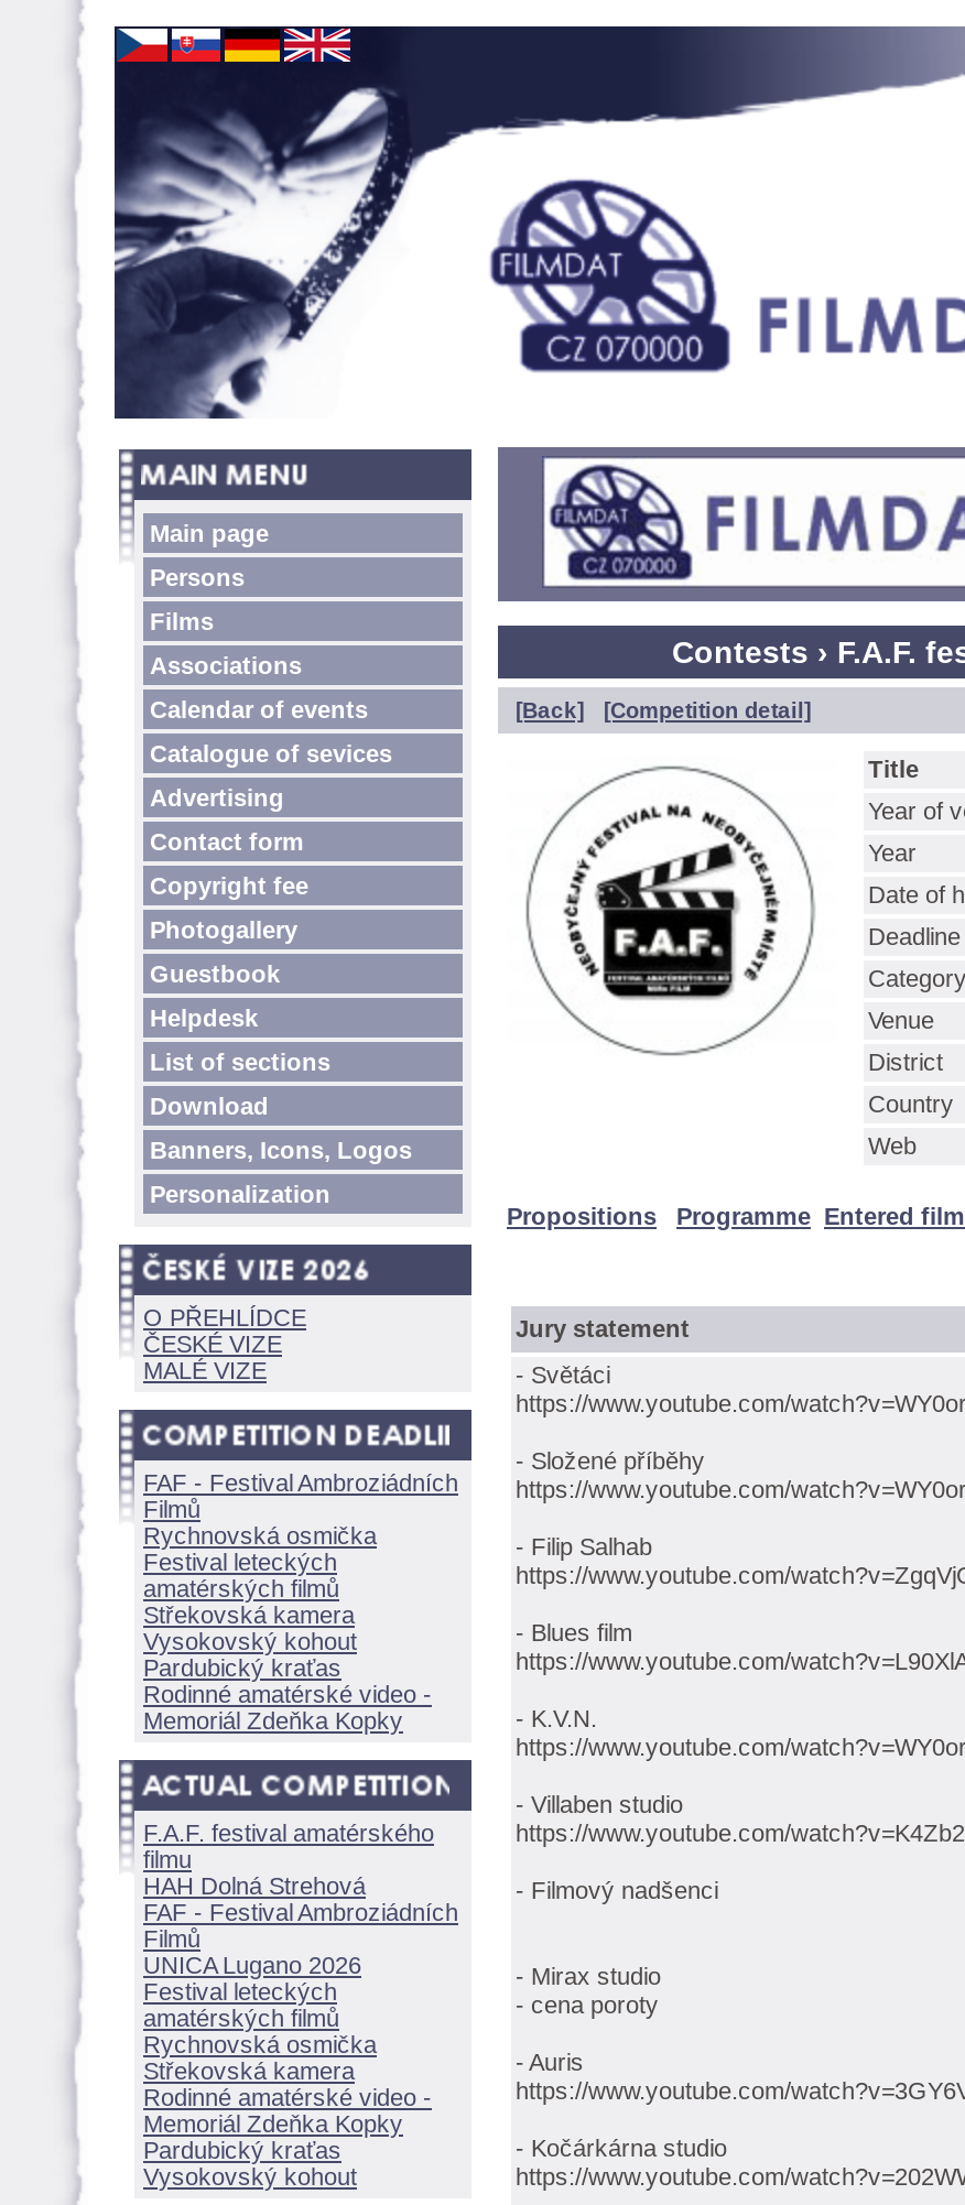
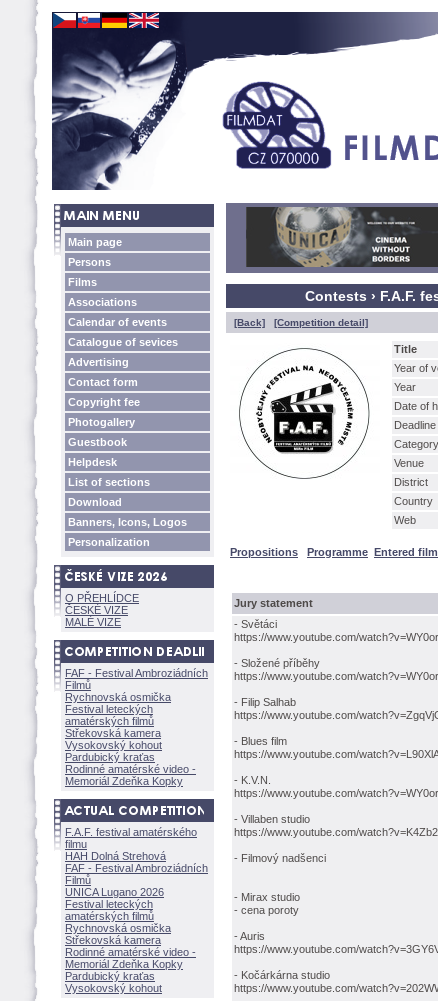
[542,456,958,588] [image] -> [246,206,435,267] [image]

